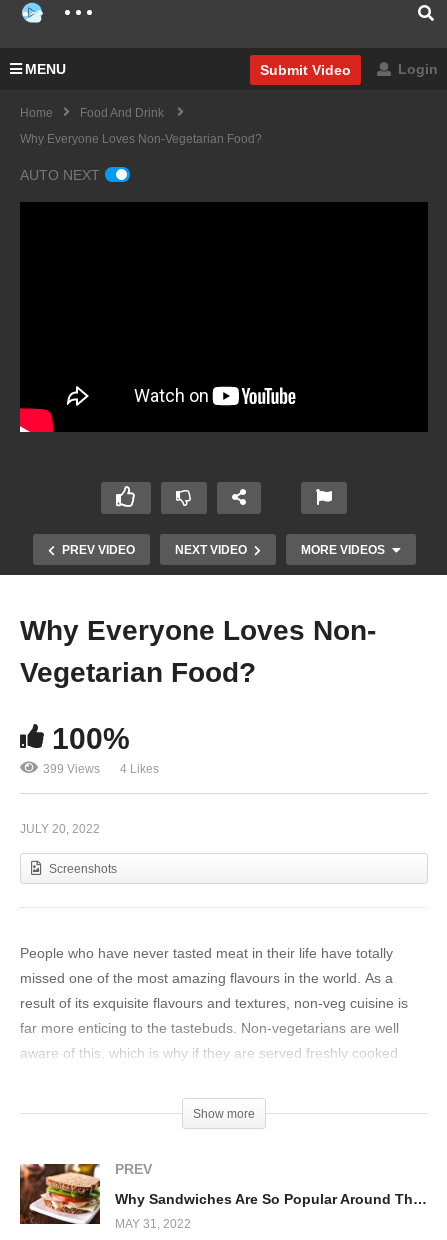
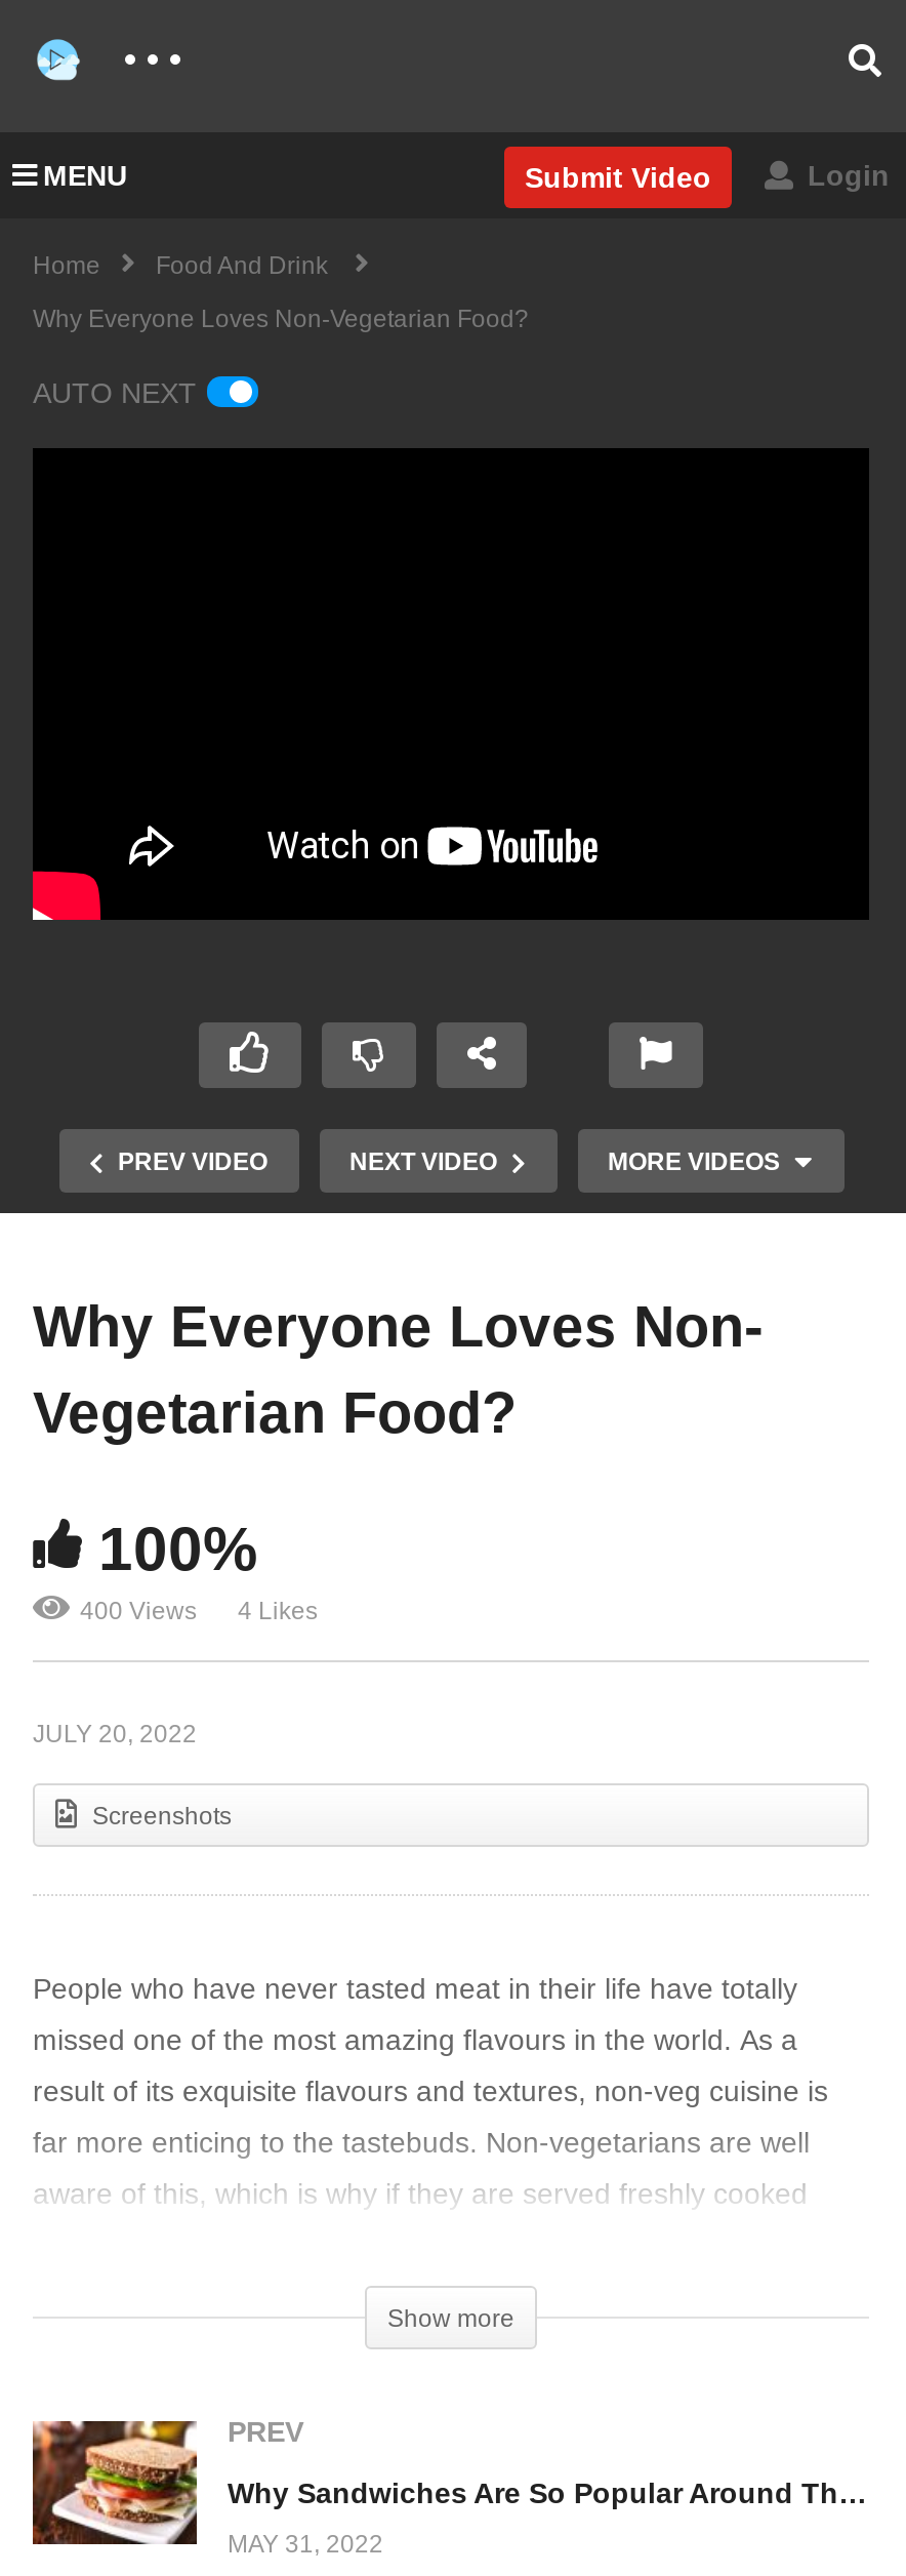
[43,762,159,776] 399 Views 4 Likes -> [80,1597,318,1626] 400 Views 4 Likes

